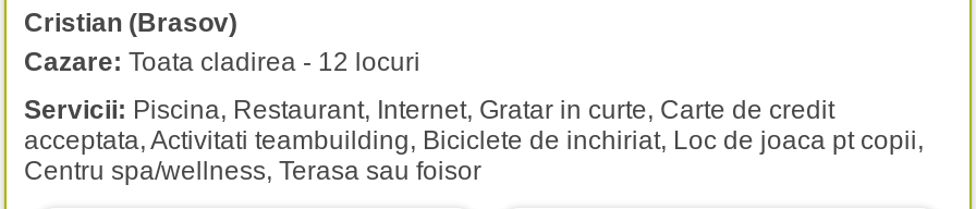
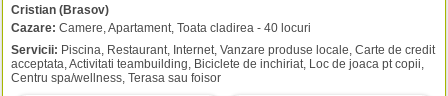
[24,45,420,76] Cazare: Toata cladirea - 12 locuri -> [11,21,311,35] Cazare: Camere, Apartament, Toata cladirea - 40 locuri
[24,93,834,124] Servicii: Piscina, Restaurant, Internet, Gratar in curte, Carte de credit -> [11,43,435,57] Servicii: Piscina, Restaurant, Internet, Vanzare produse locale, Carte de credit

